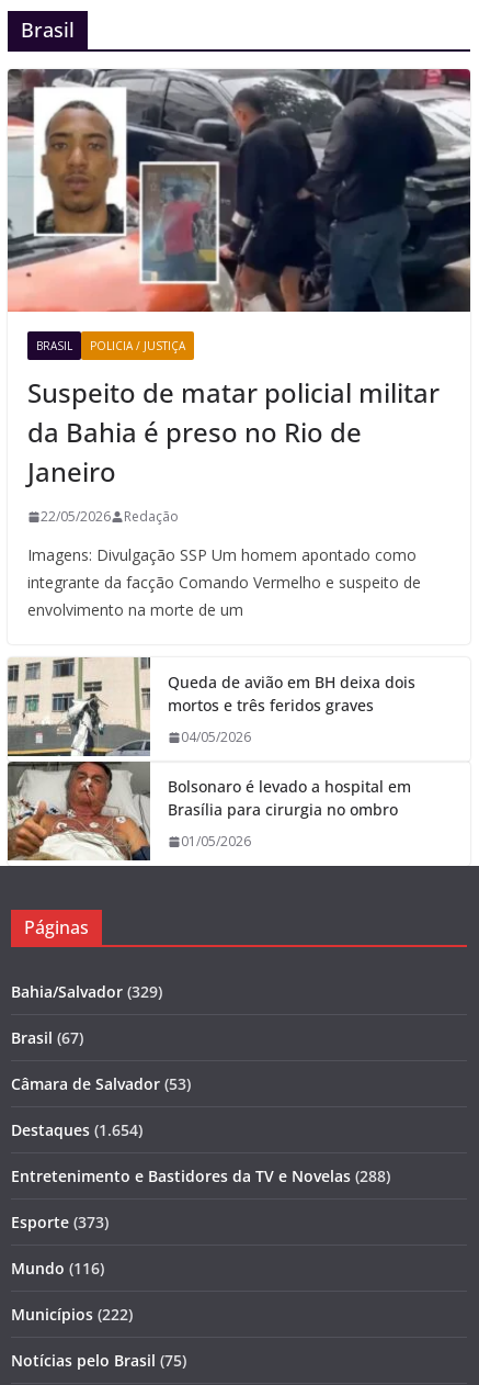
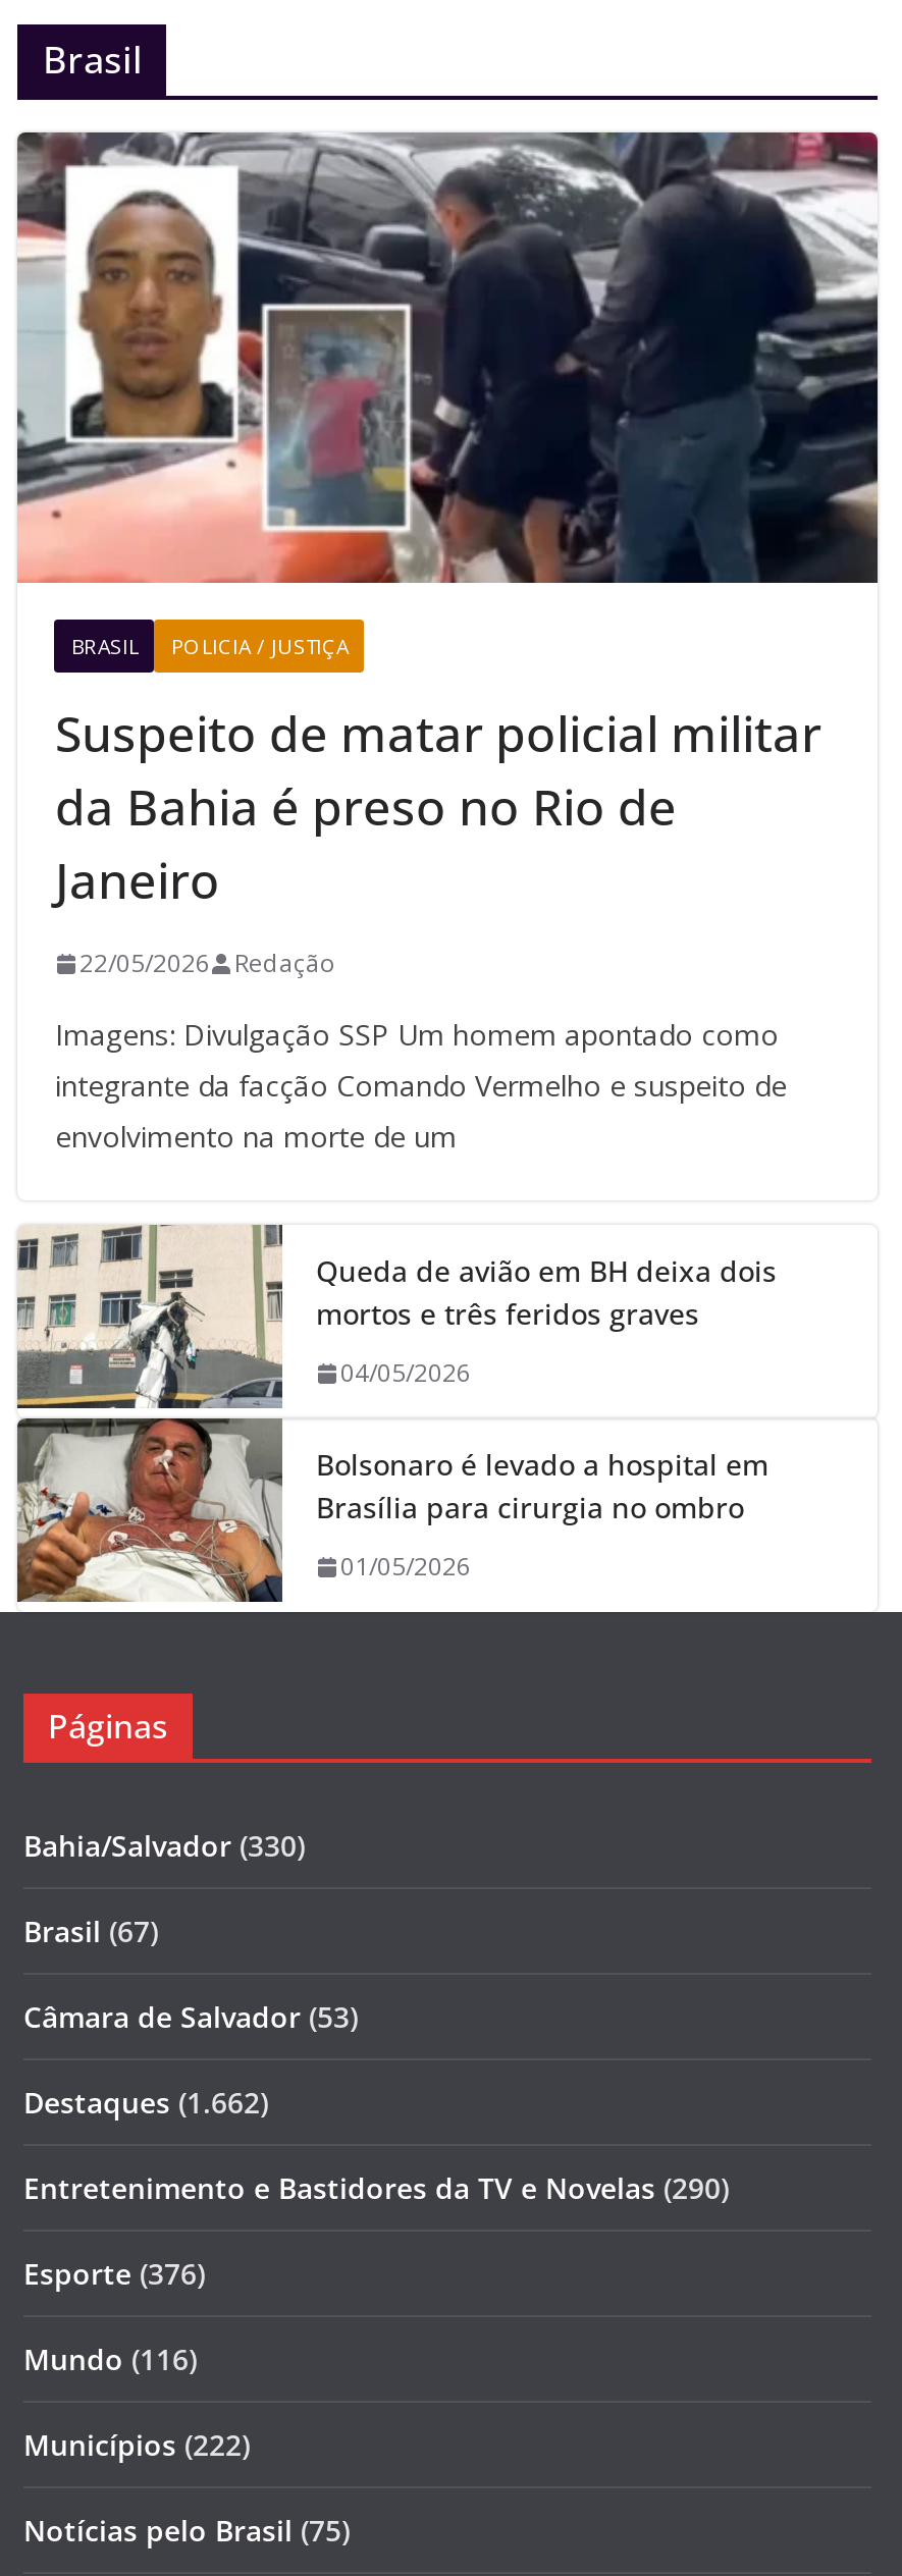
[11,981,162,1002] Bahia/Salvador (329) -> [23,1826,305,1865] Bahia/Salvador (330)
[11,1120,142,1140] Destaques (1.654) -> [23,2083,268,2122] Destaques (1.662)
[11,1166,390,1186] Entretenimento e Bastidores da TV e Novelas (288) -> [23,2169,729,2207] Entretenimento e Bastidores da TV e Novelas (290)
[11,1212,109,1233] Esporte (373) -> [23,2254,205,2293] Esporte (376)

